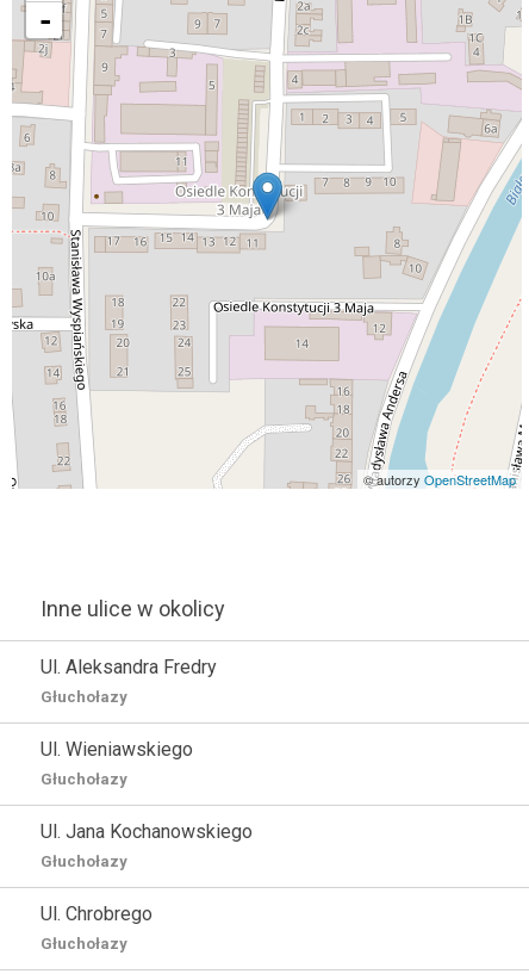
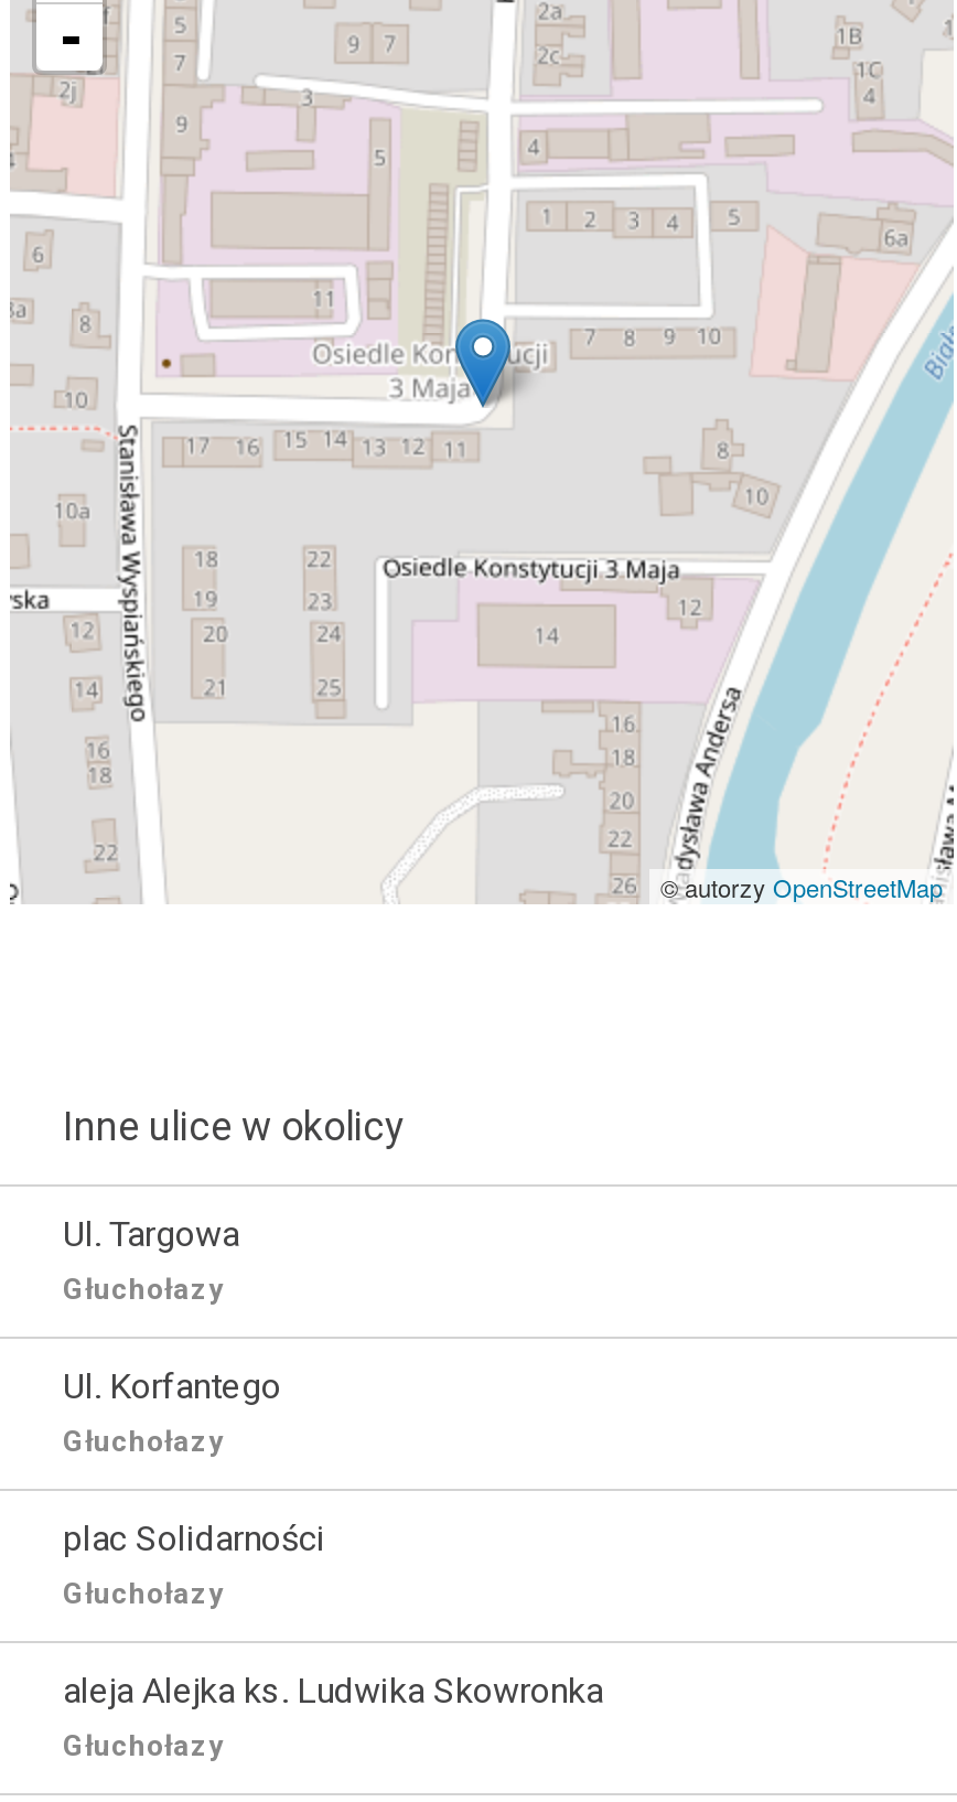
[41,656,217,678] Ul. Aleksandra Fredry -> [63,1213,239,1255] Ul. Targowa
[41,738,193,761] Ul. Wieniawskiego -> [63,1365,281,1407] Ul. Korfantego
[41,820,253,843] Ul. Jana Kochanowskiego -> [63,1517,325,1559] plac Solidarności
[41,902,153,925] Ul. Chrobrego -> [63,1670,603,1712] aleja Alejka ks. Ludwika Skowronka

